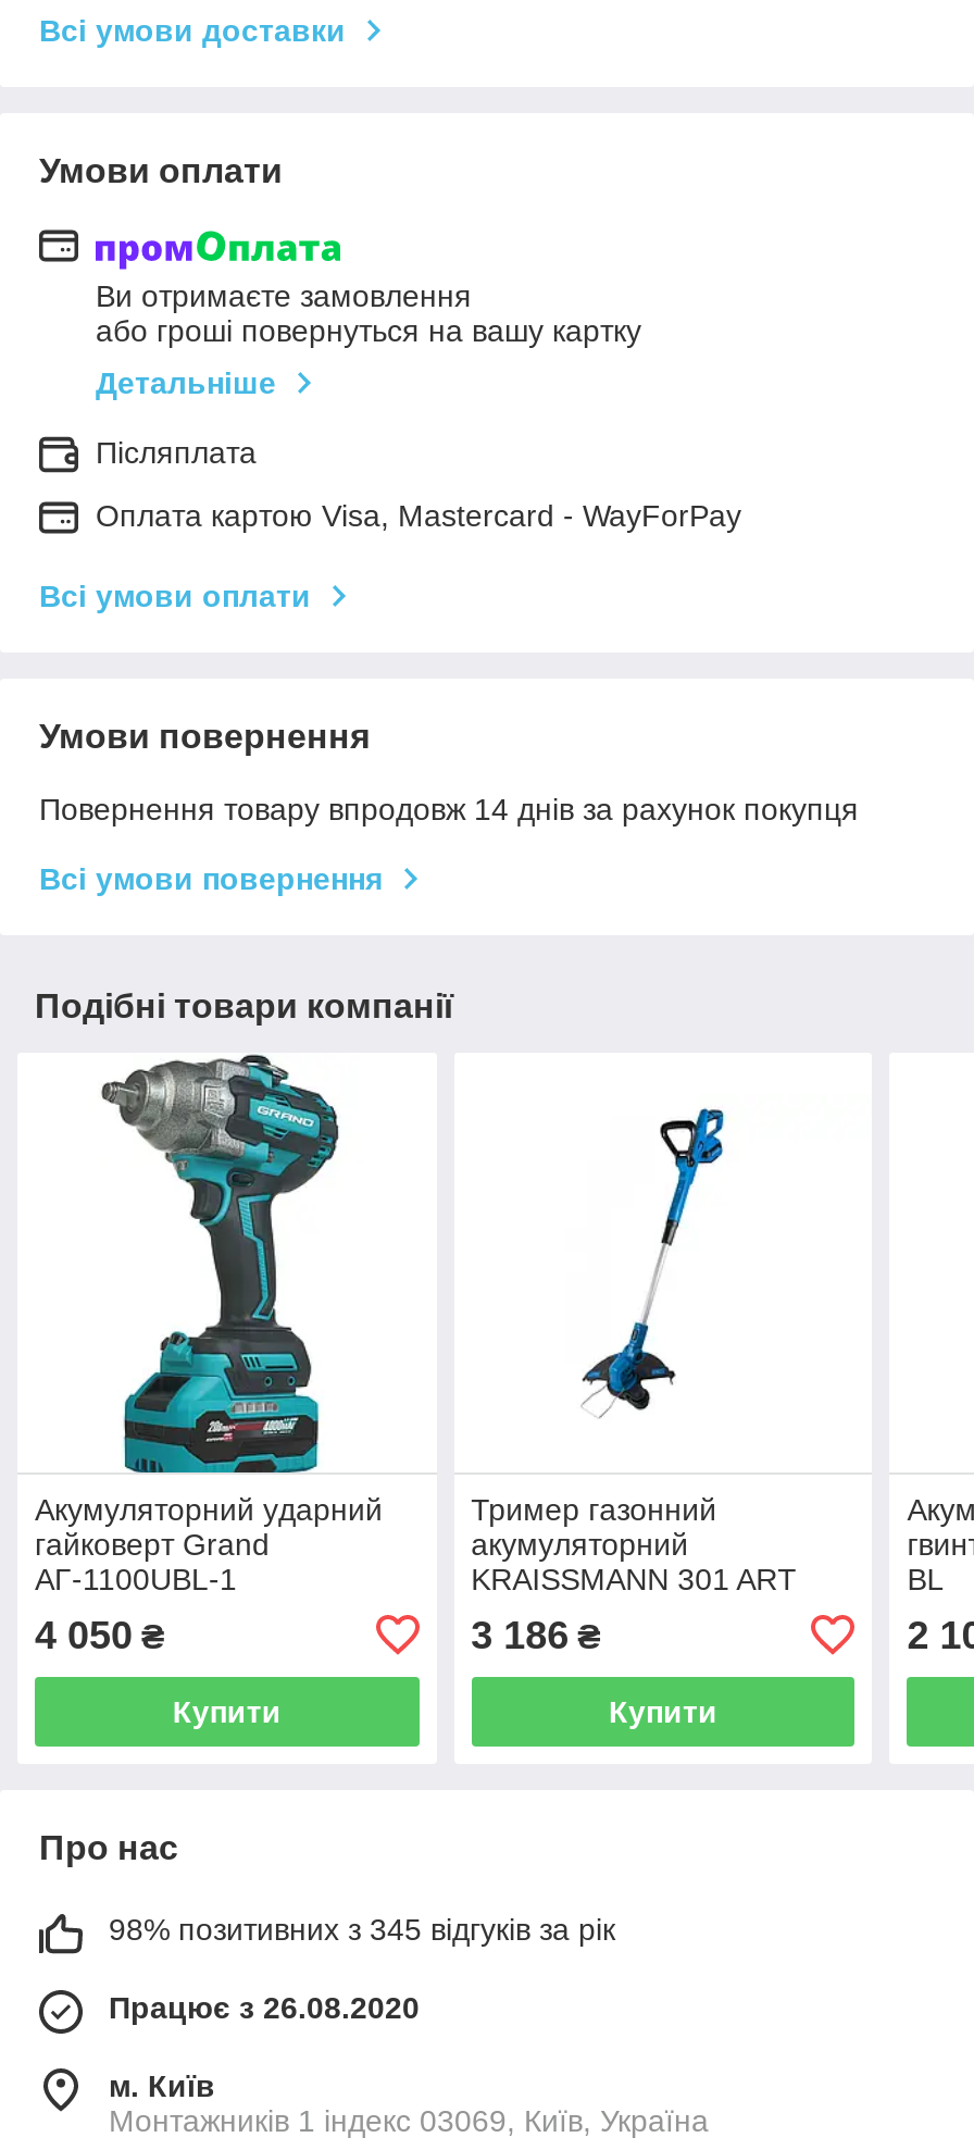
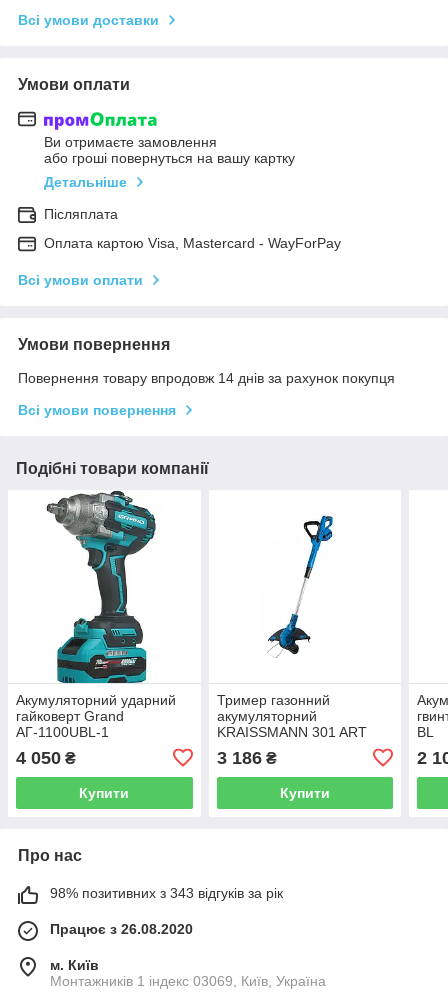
[109,1911,615,1946] 98% позитивних з 345 відгуків за рік -> [50,885,283,901] 98% позитивних з 343 відгуків за рік

